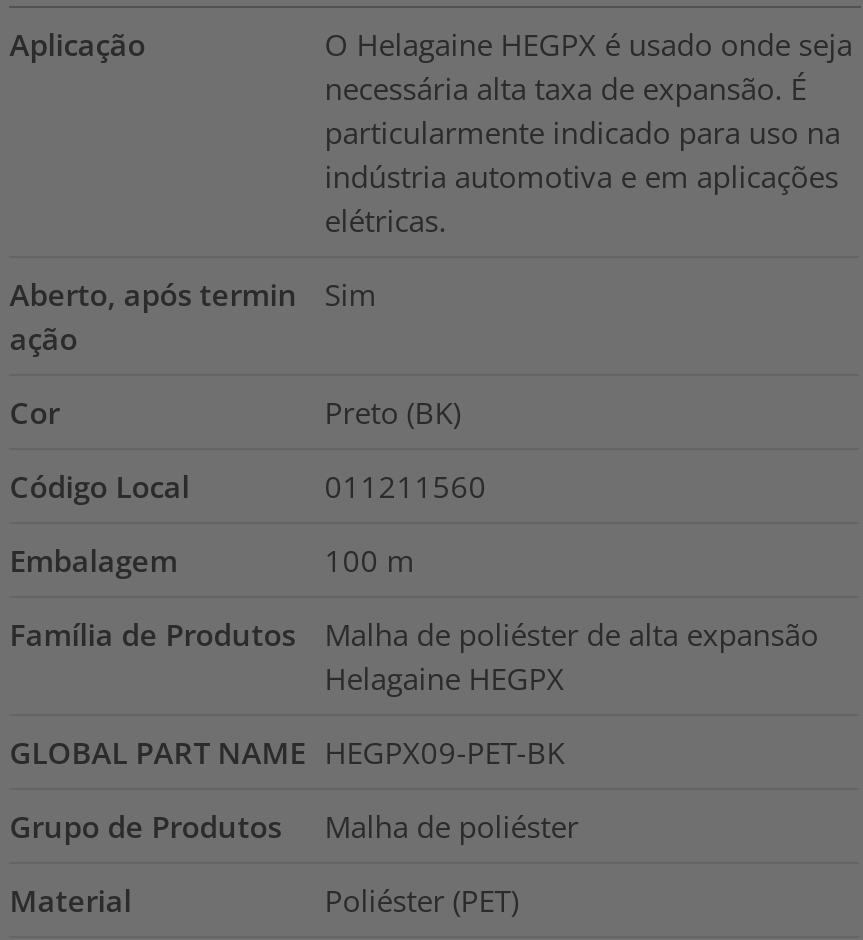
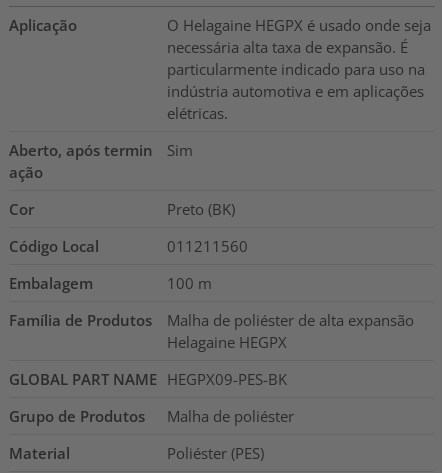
[9,732,565,772] GLOBAL PART NAME HEGPX09-PET-BK -> [9,369,287,389] GLOBAL PART NAME HEGPX09-PES-BK
[325,880,519,920] Poliéster (PET) -> [167,443,264,463] Poliéster (PES)

